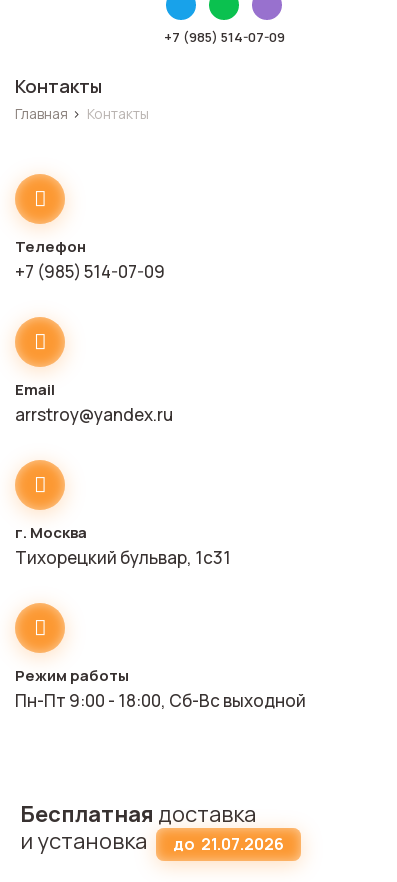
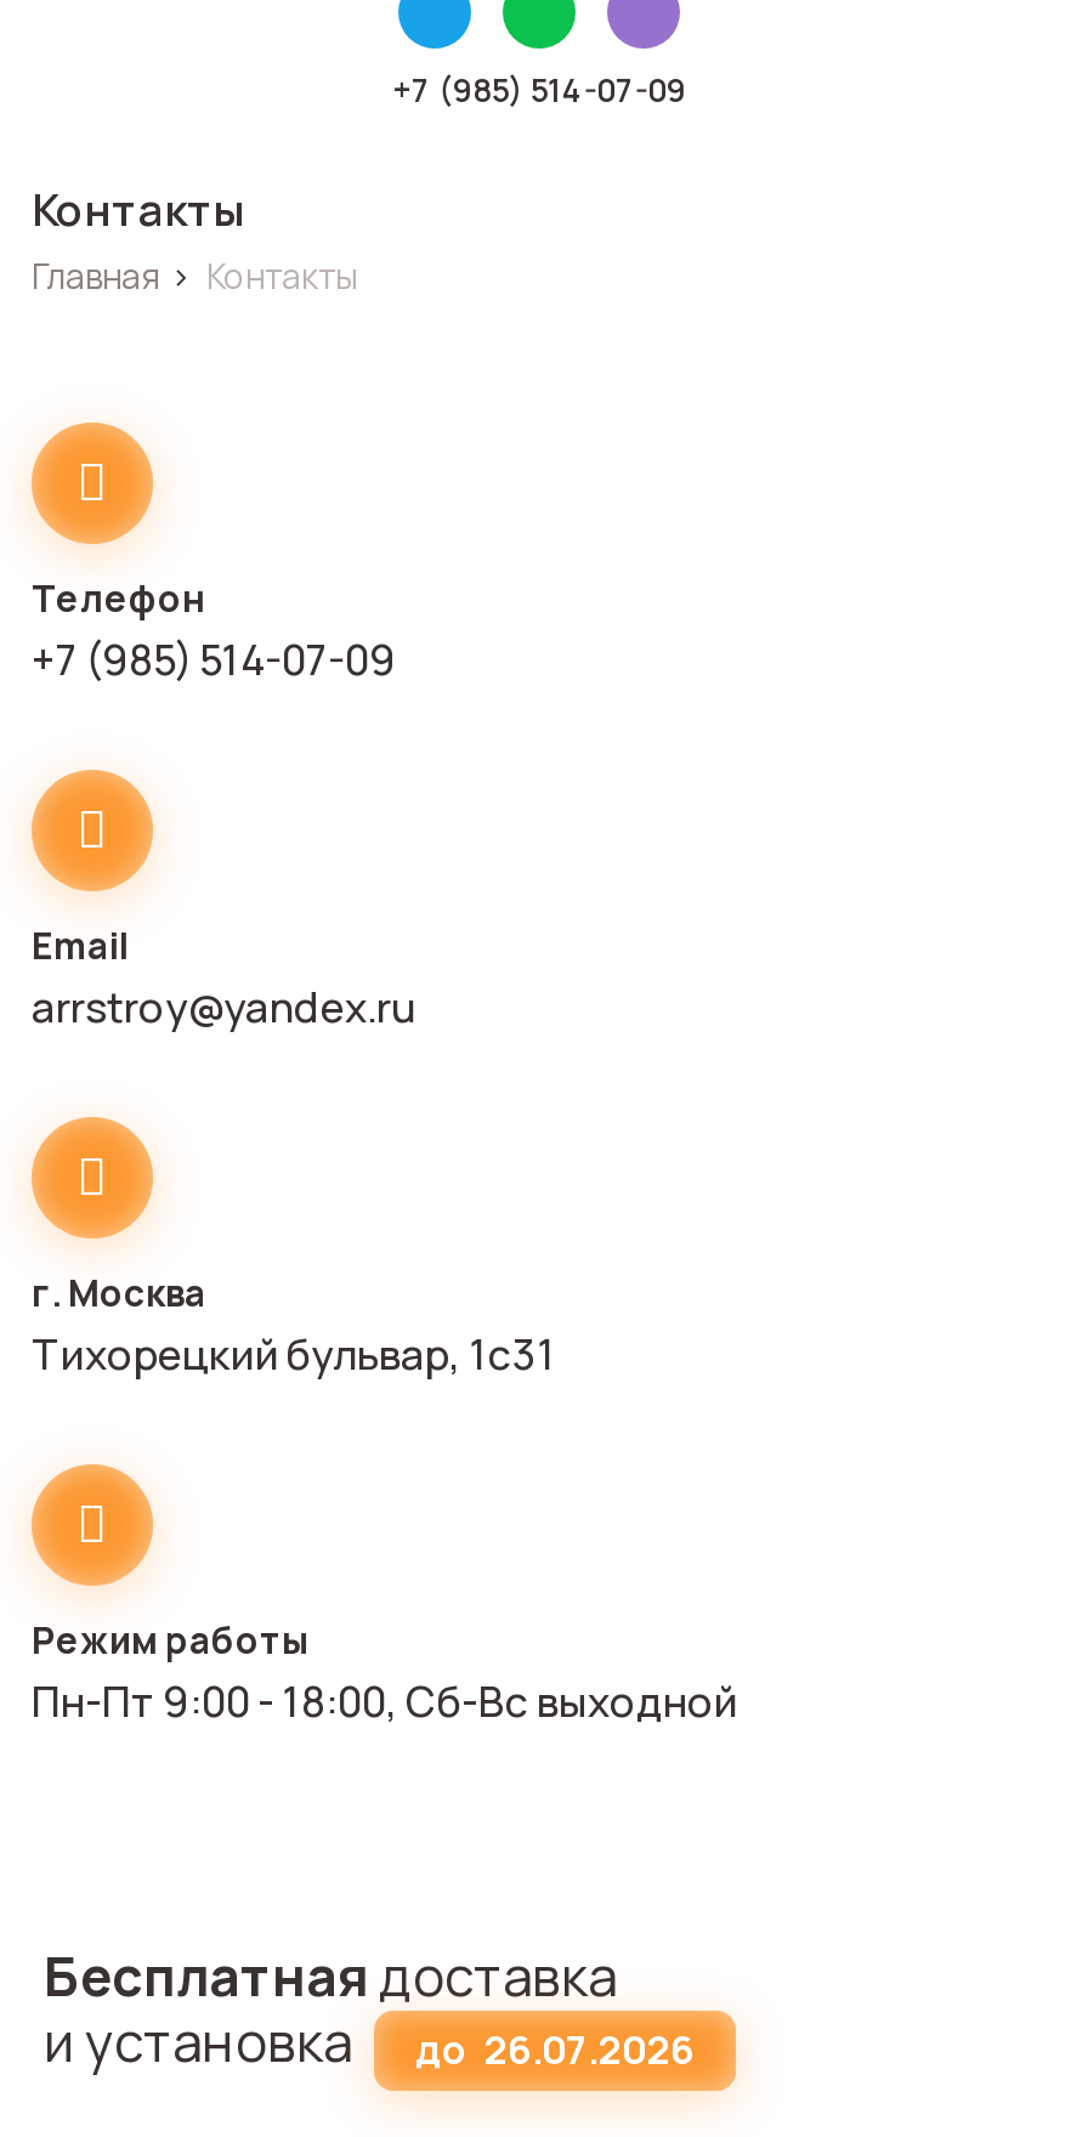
[20,826,284,856] и установка до 21.07.2026 -> [44,2006,695,2079] и установка до 26.07.2026

